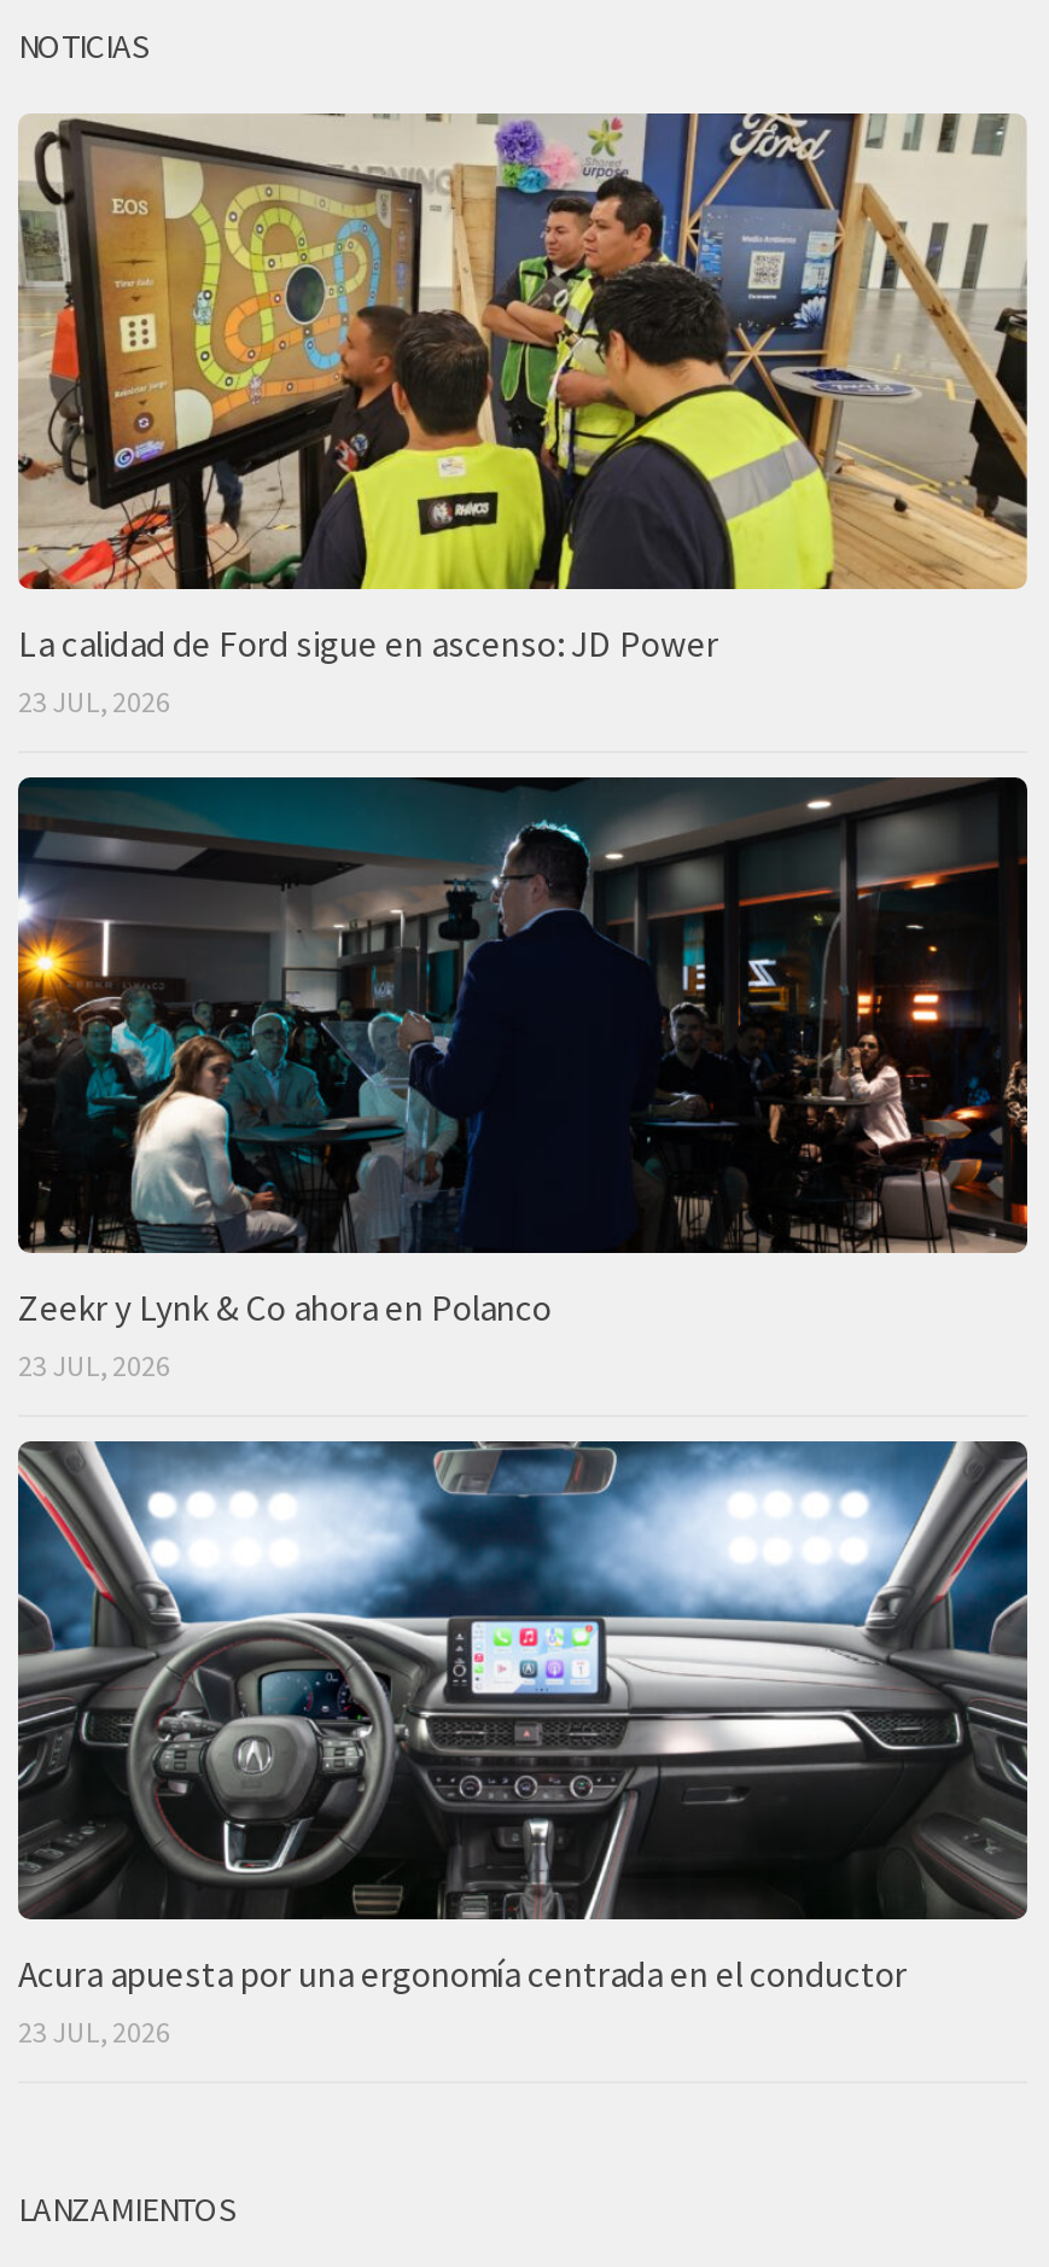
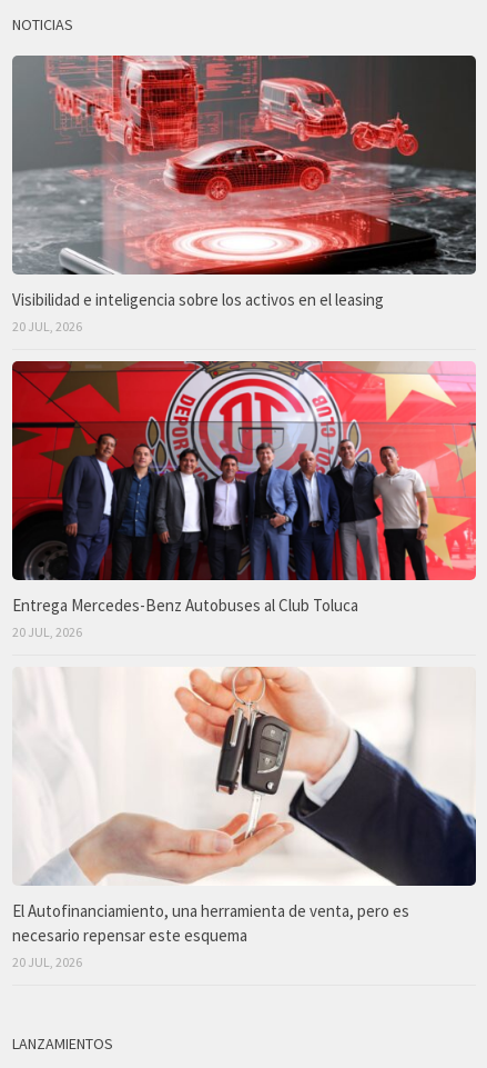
[18,111,1030,719] [image] | La calidad de Ford sigue en ascenso: JD Power | 23 JUL, 2026 -> [12,54,477,335] [image] | Visibilidad e inteligencia sobre los activos en el leasing | 20 JUL, 2026
[16,775,1030,1384] [image] | Zeekr y Lynk & Co ahora en Polanco | 23 JUL, 2026 -> [11,360,477,640] [image] | Entrega Mercedes-Benz Autobuses al Club Toluca | 20 JUL, 2026
[16,1436,1030,2049] [image] | Acura apuesta por una ergonomía centrada en el conductor | 23 JUL, 2026 -> [12,666,476,970] [image] | El Autofinanciamiento, una herramienta de venta, pero es | necesario repensar este esquema | 20 JUL, 2026

